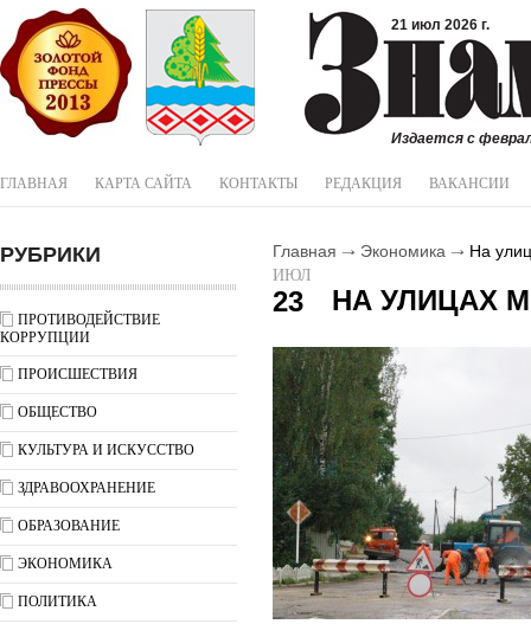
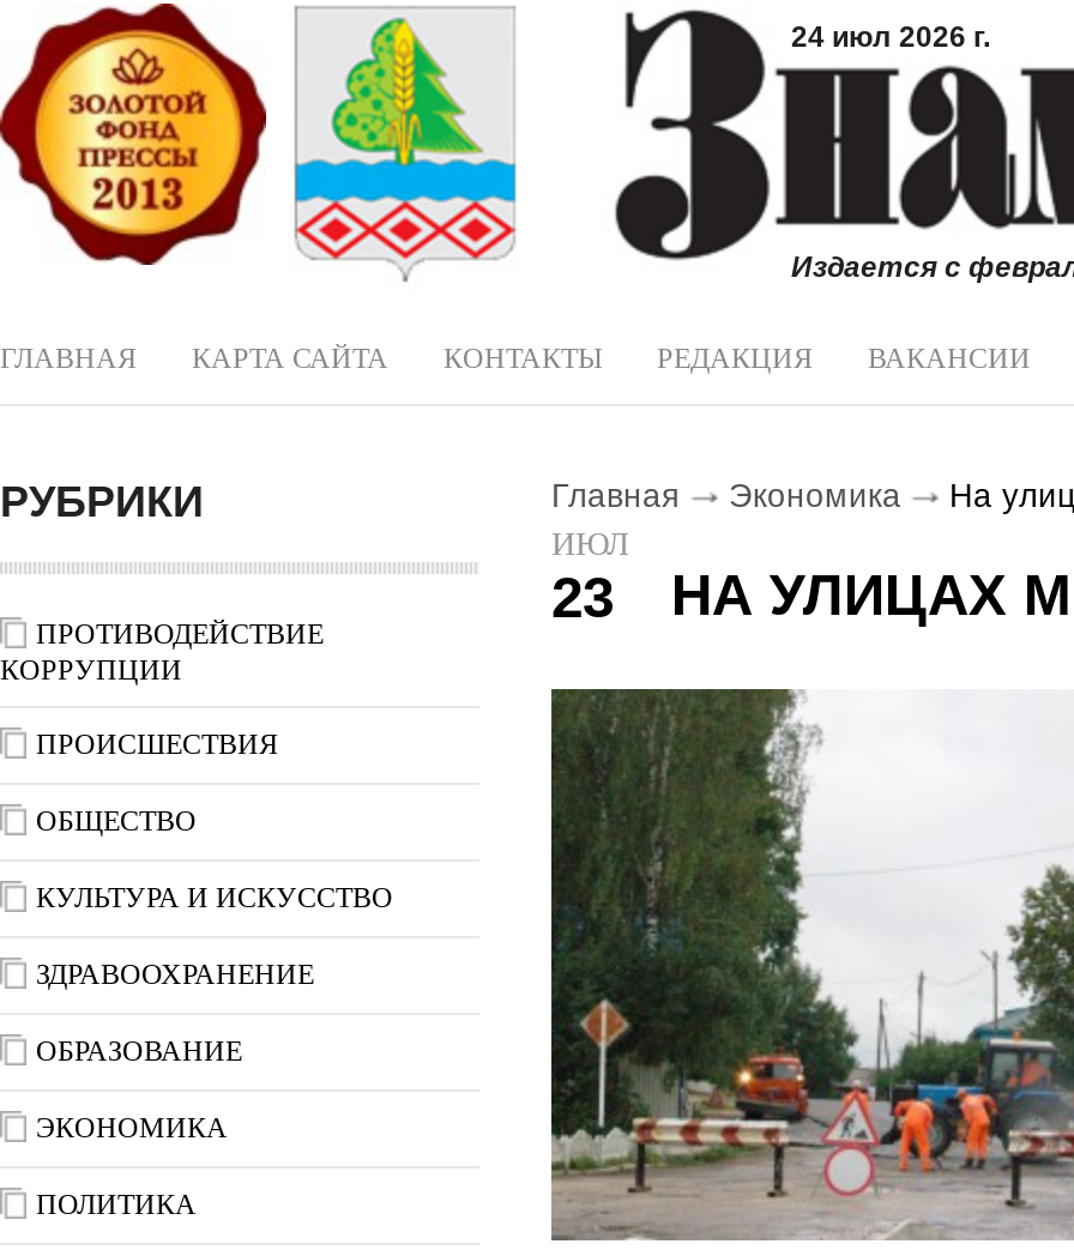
[391,17,490,33] 21 июл 2026 г. -> [791,20,990,54] 24 июл 2026 г.

